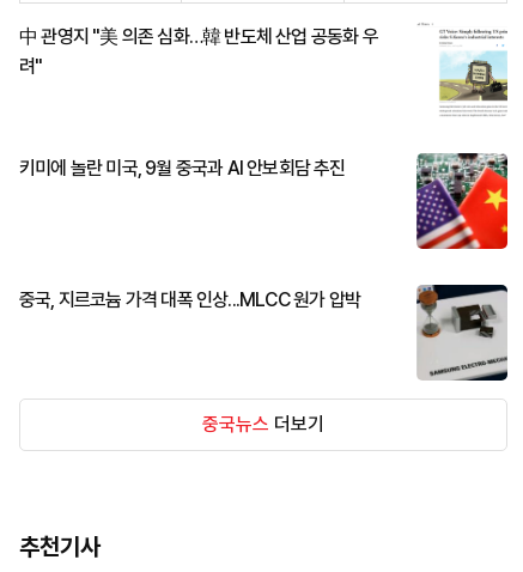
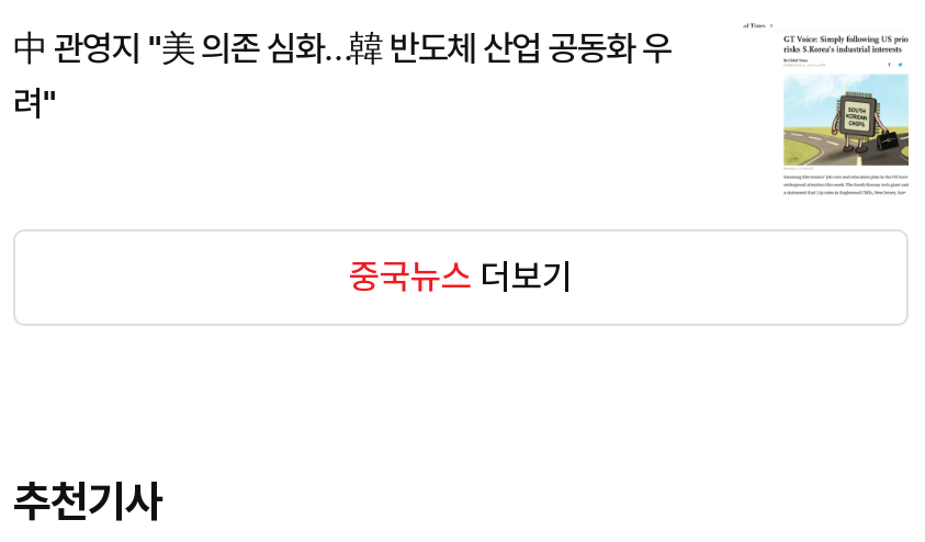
[19,156,345,179] 키미에 놀란 미국, 9월 중국과 AI 안보회담 추진 -> none
[415,152,509,250] [image] -> none
[19,288,360,311] 중국, 지르코늄 가격 대폭 인상...MLCC 원가 압박 -> none
[415,284,509,382] [image] -> none

